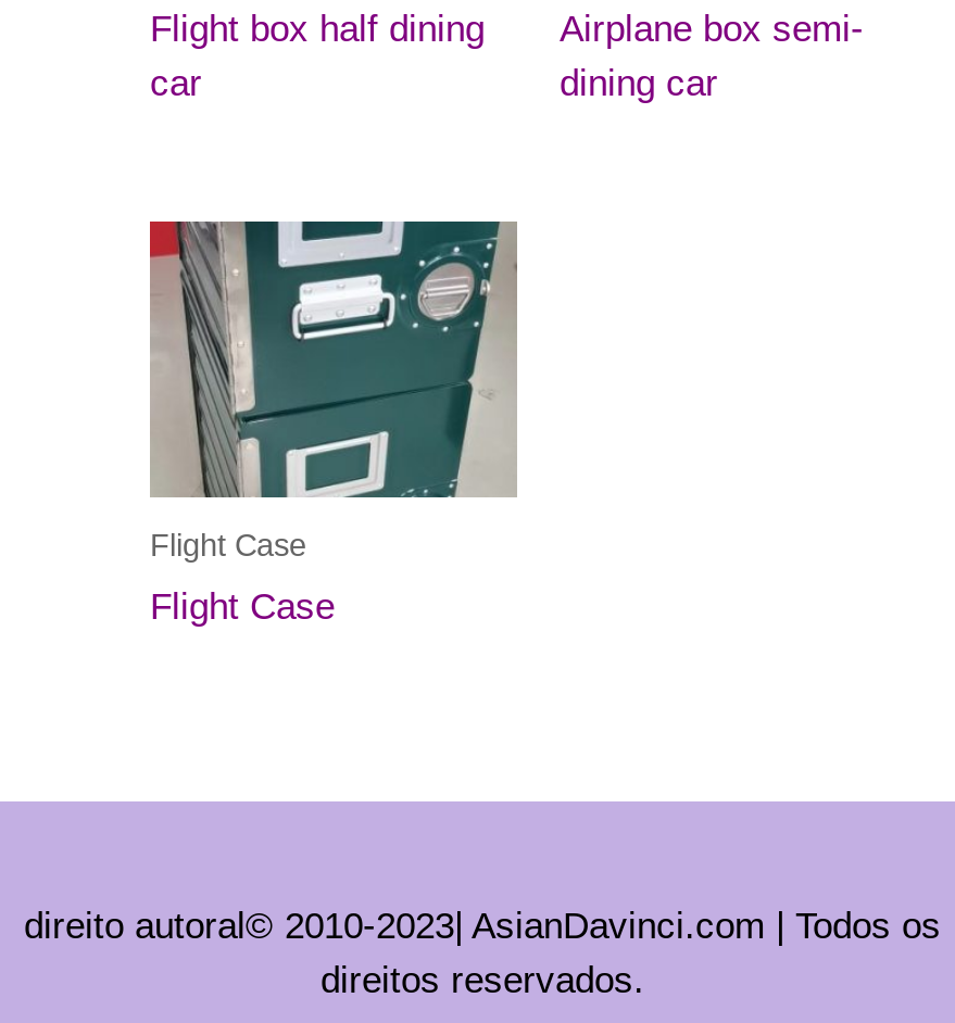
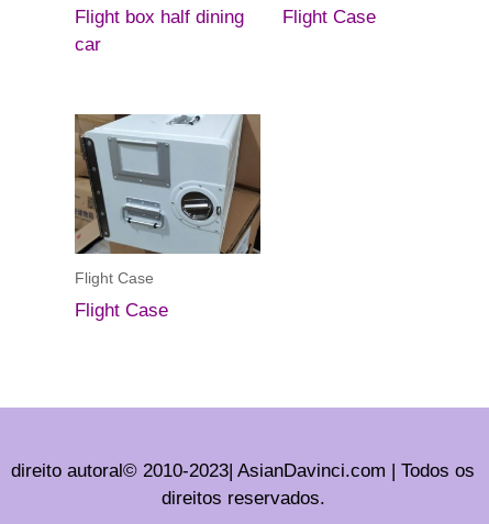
[560,10,864,105] Airplane box semi- | dining car -> [282,7,375,28] Flight Case
[150,219,517,500] [image] -> [75,113,262,255] [image]

